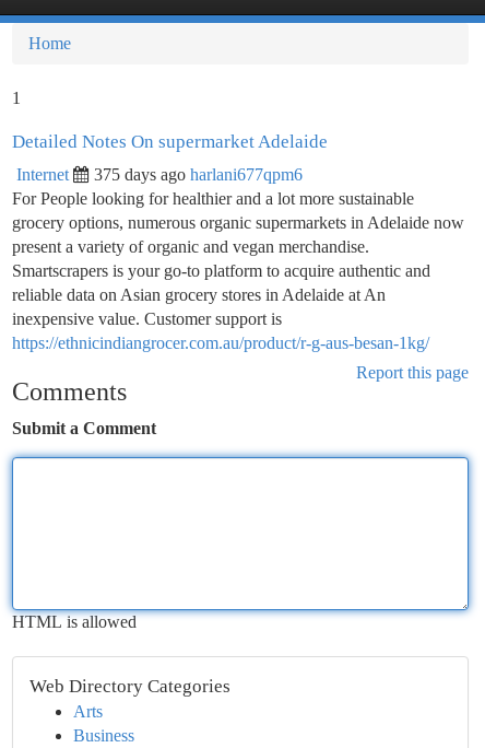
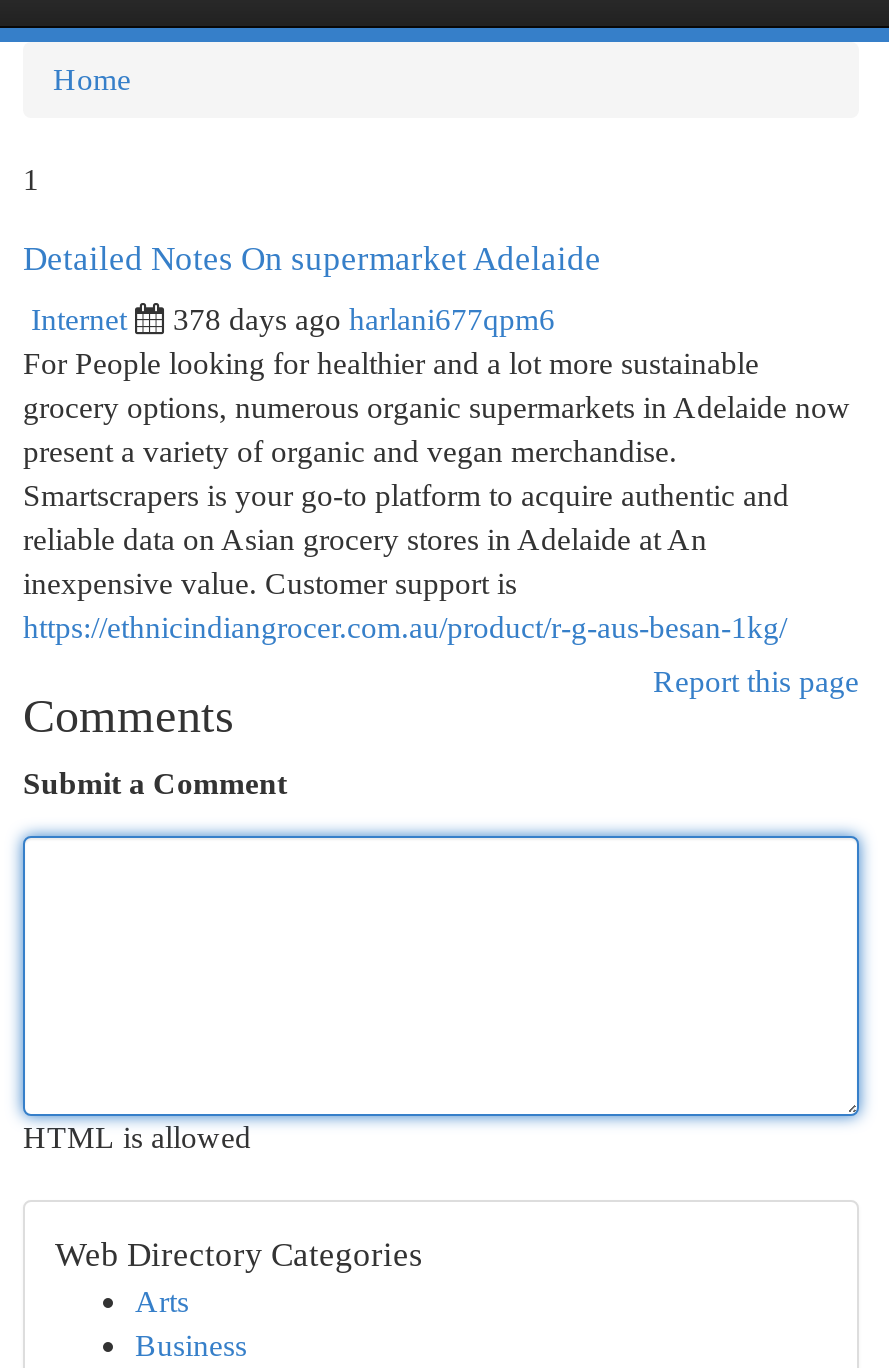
[94,165,303,184] 375 days ago harlani677qpm6 -> [173,302,555,336] 378 days ago harlani677qpm6

